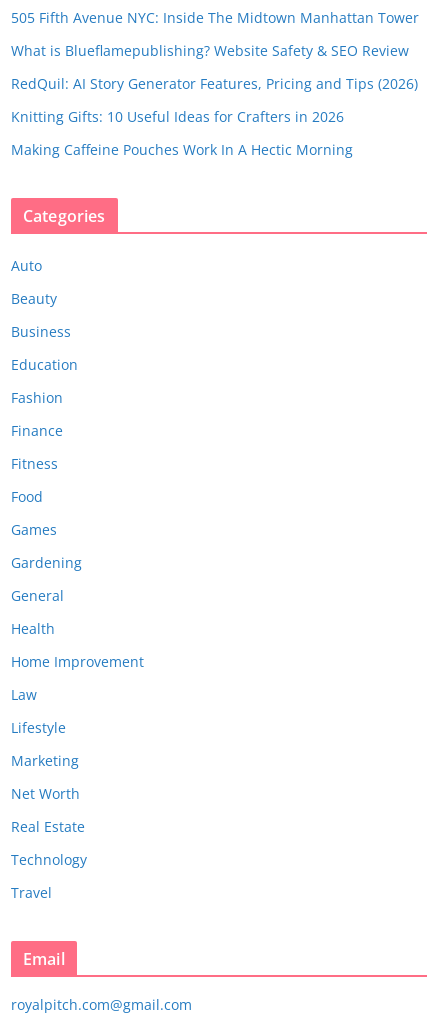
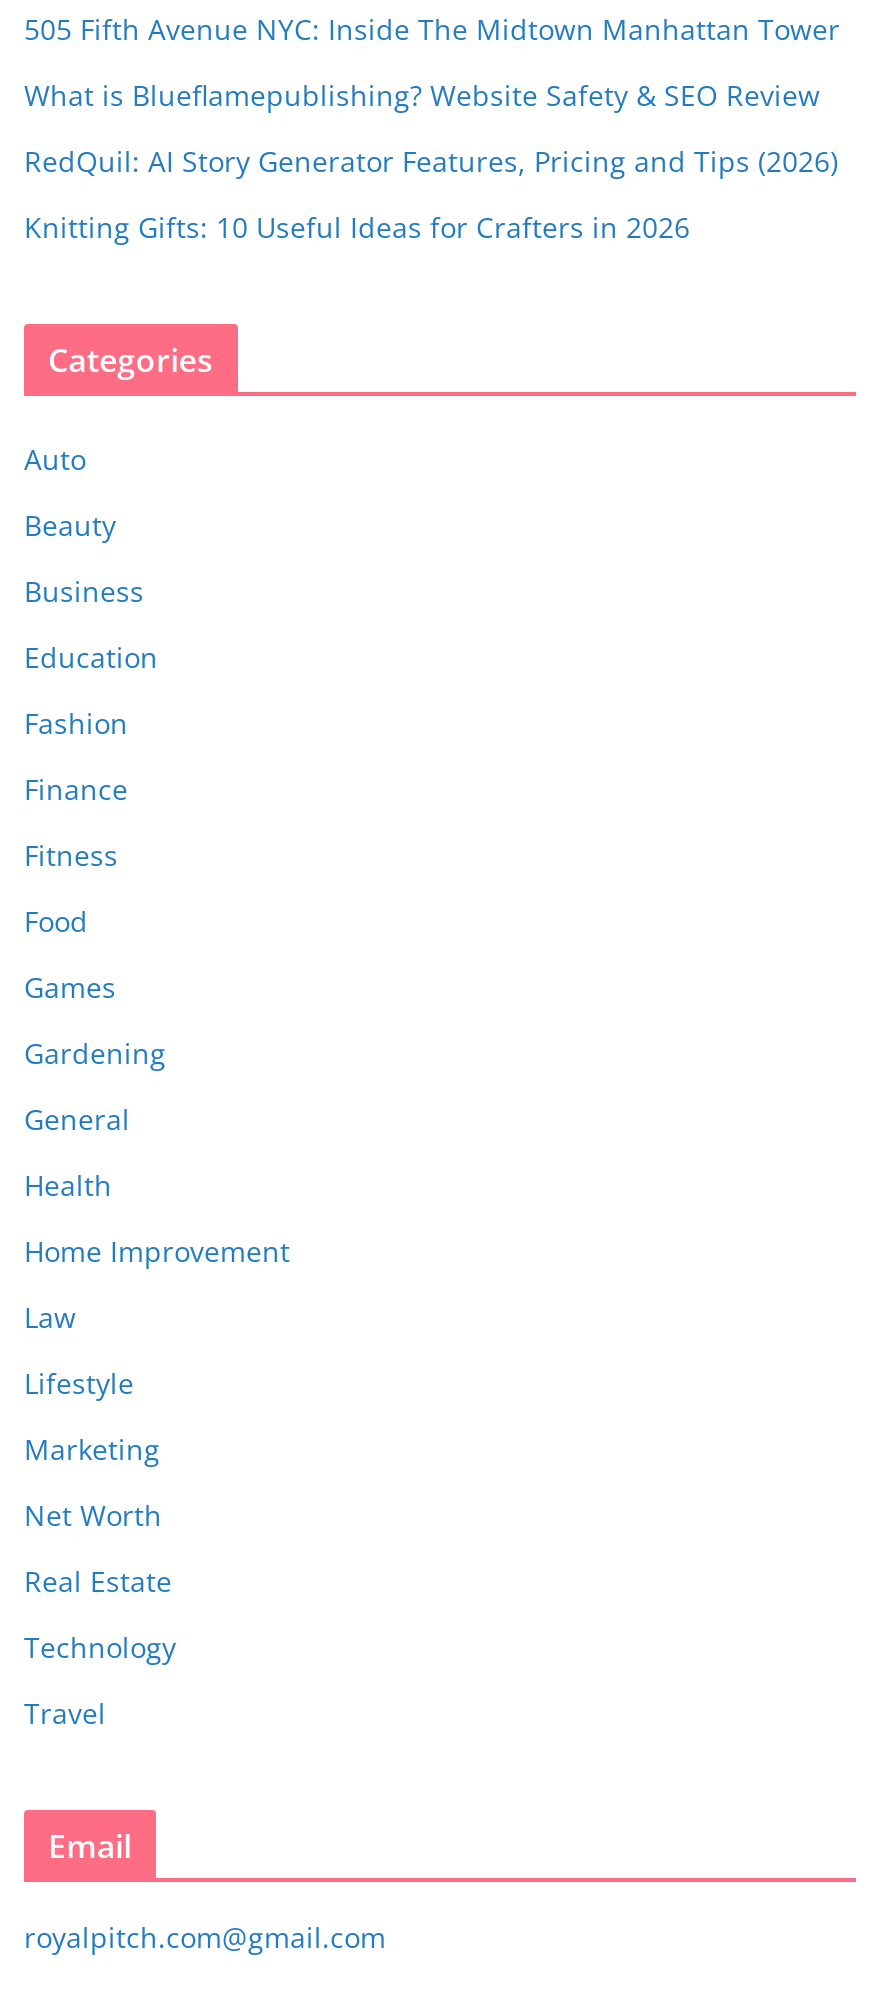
[11,140,353,159] Making Caffeine Pouches Work In A Hectic Morning -> none

